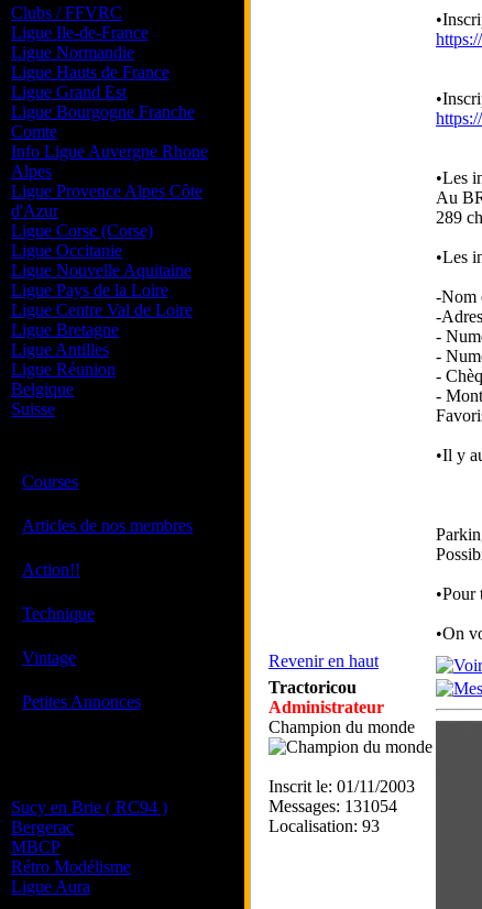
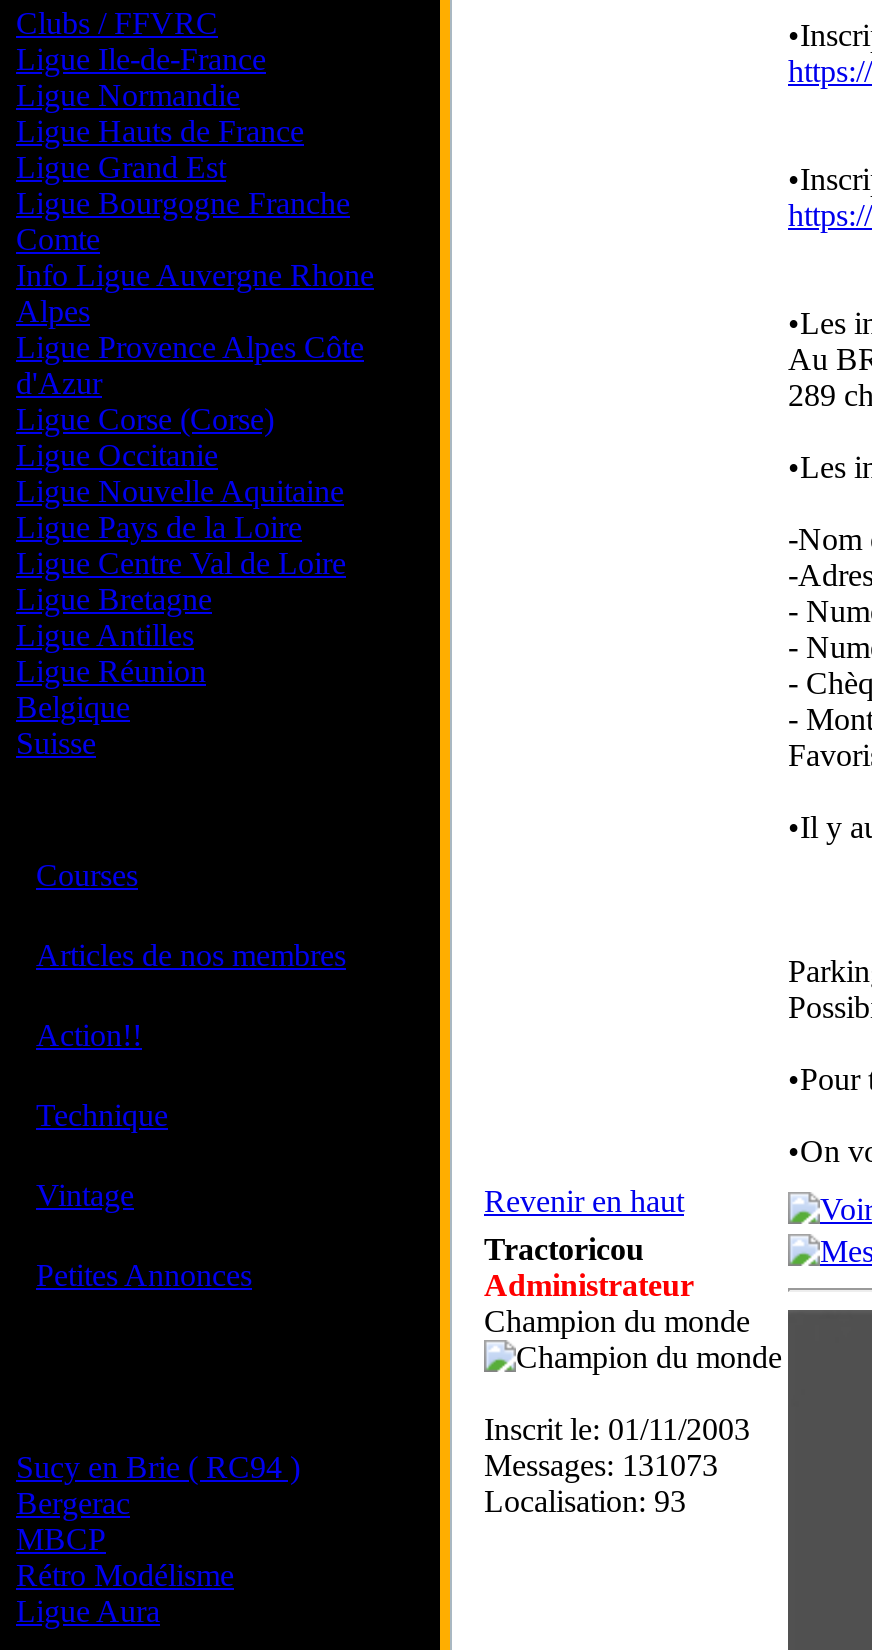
[269,797,397,815] Messages: 131054 -> [484,1448,718,1482] Messages: 131073

